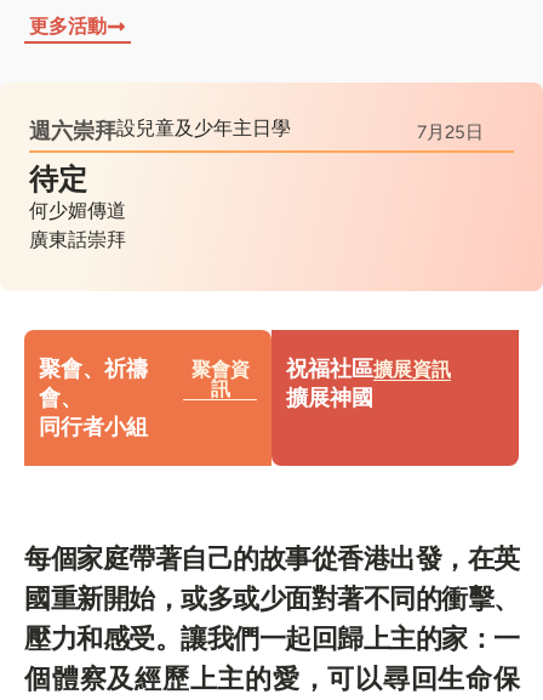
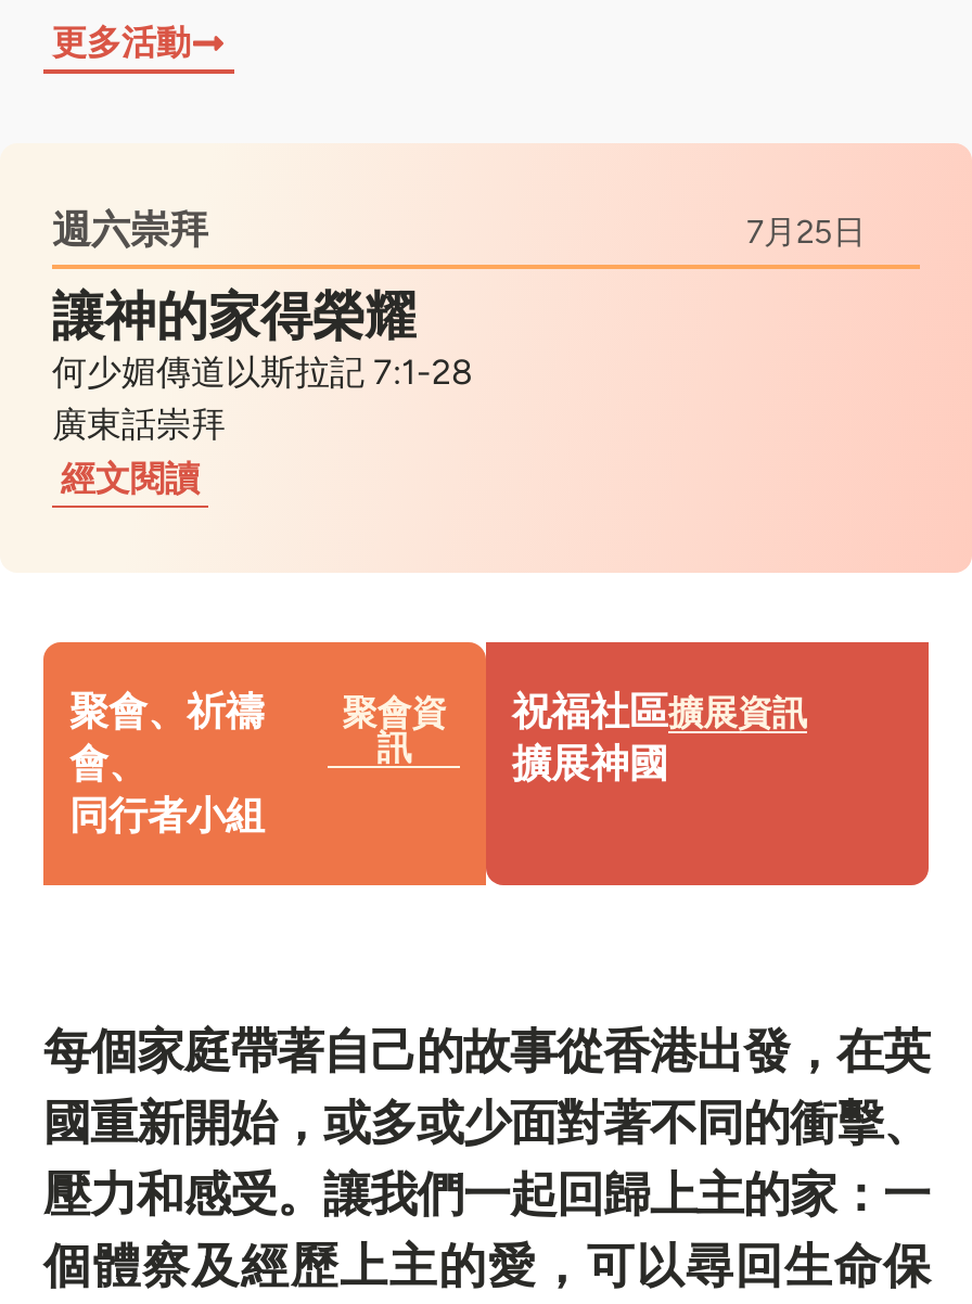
[29,117,291,145] 週六崇拜設兒童及少年主日學 -> [52,207,208,255] 週六崇拜
[29,162,126,222] 待定 | 何少媚傳道 -> [52,285,473,393] 讓神的家得榮耀 | 何少媚傳道以斯拉記 7:1-28
none -> [61,458,200,500] 經文閱讀

